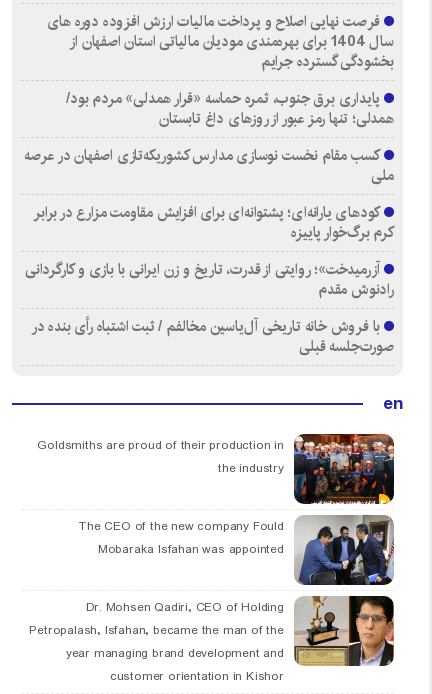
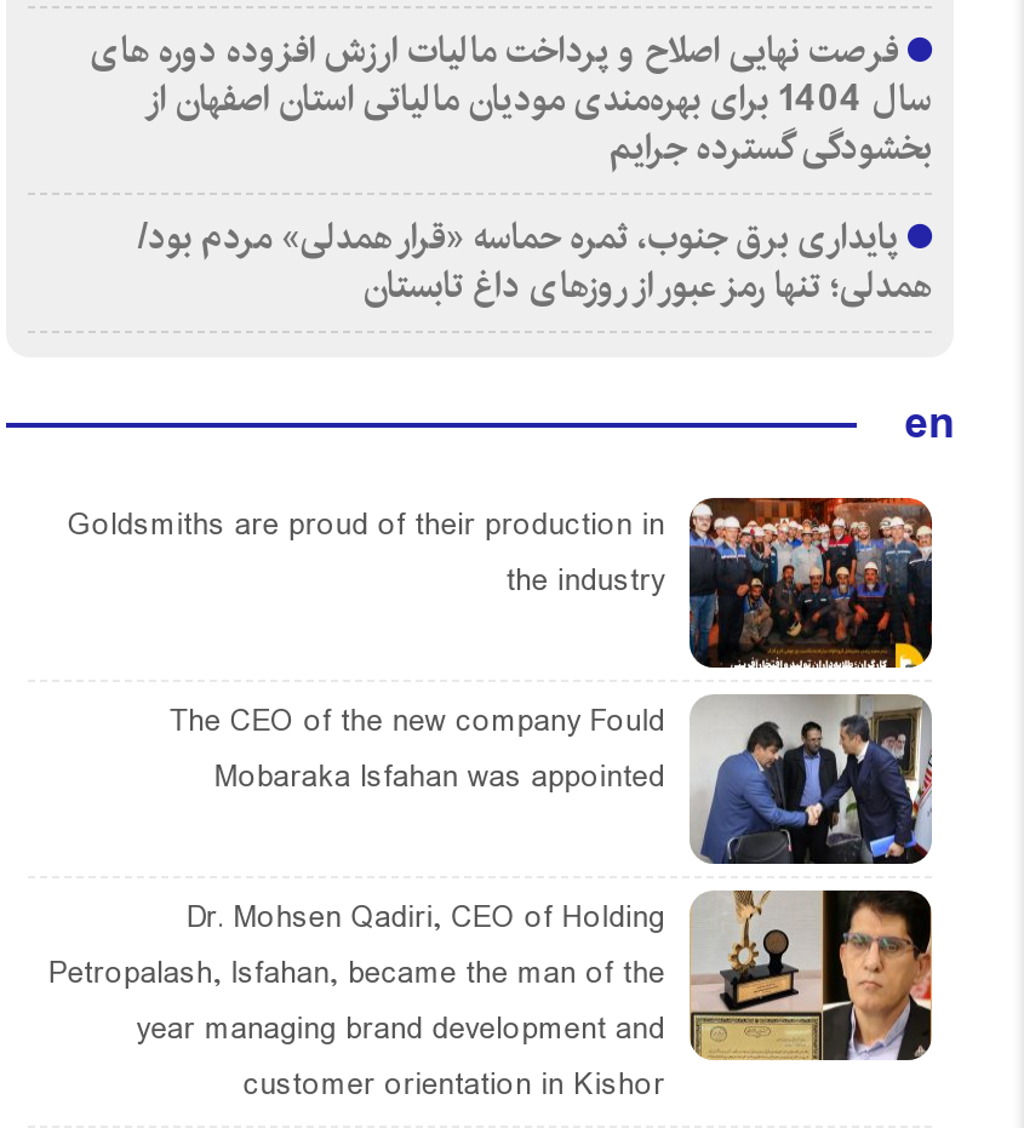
[24,143,394,359] کسب مقام نخست نوسازی مدارس کشوریکه‌تازی اصفهان در عرصه | ملی | کودهای یارانه‌ای؛ پشتوانه‌ای برای افزایش مقاومت مزارع در برابر | کرم برگ‌خوار پاییزه | آزرمیدخت»؛ روایتی از قدرت، تاریخ و زن ایرانی با بازی و کارگردانی | رادنوش مقدم | با فروش خانه تاریخی آل‌یاسین مخالفم / ثبت اشتباه رأی بنده در | صورت‌جلسه قبلی -> none

